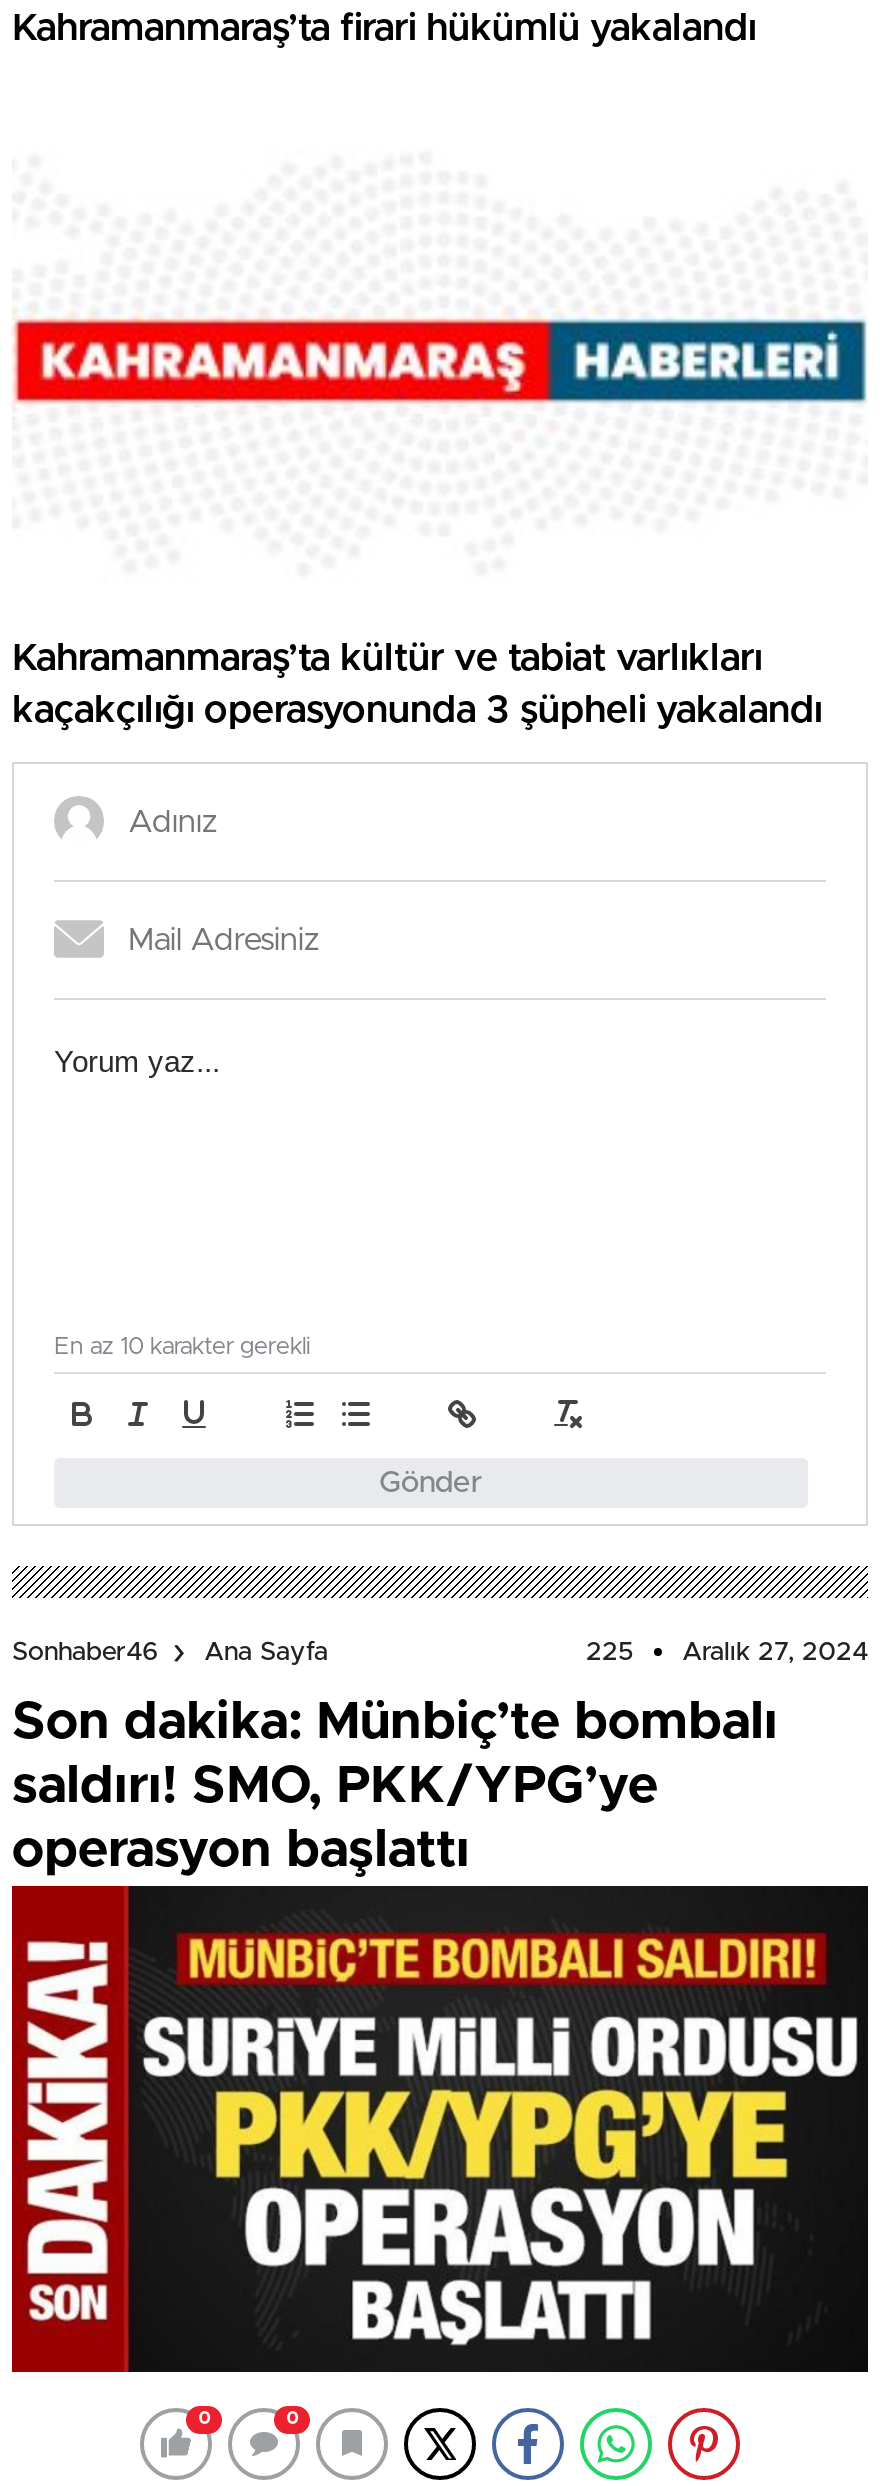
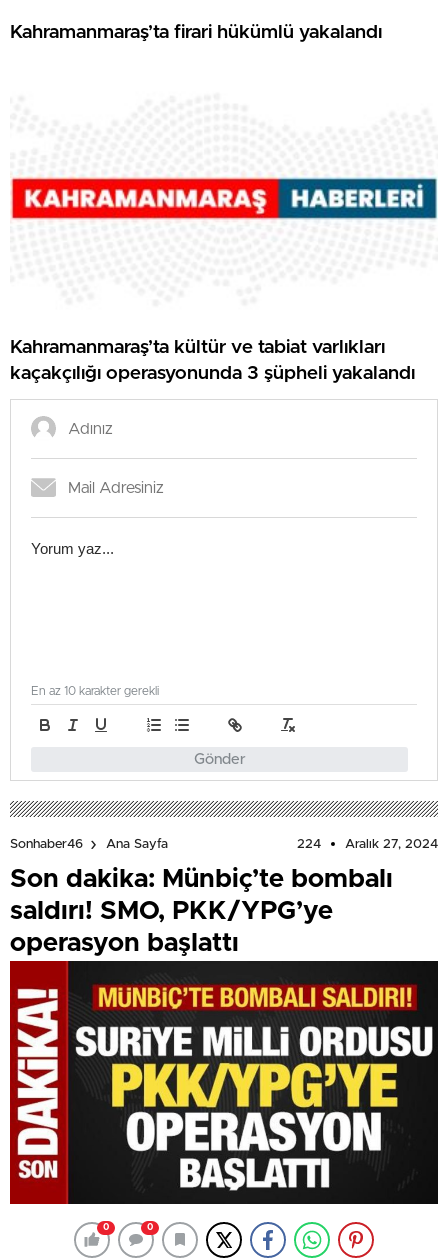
[586,1640,868,1666] 225 Aralık 27, 2024 -> [297,838,438,851] 224 Aralık 27, 2024

